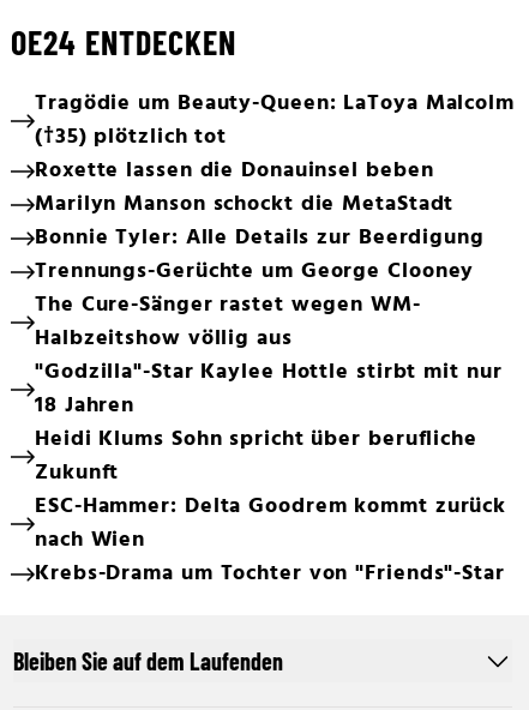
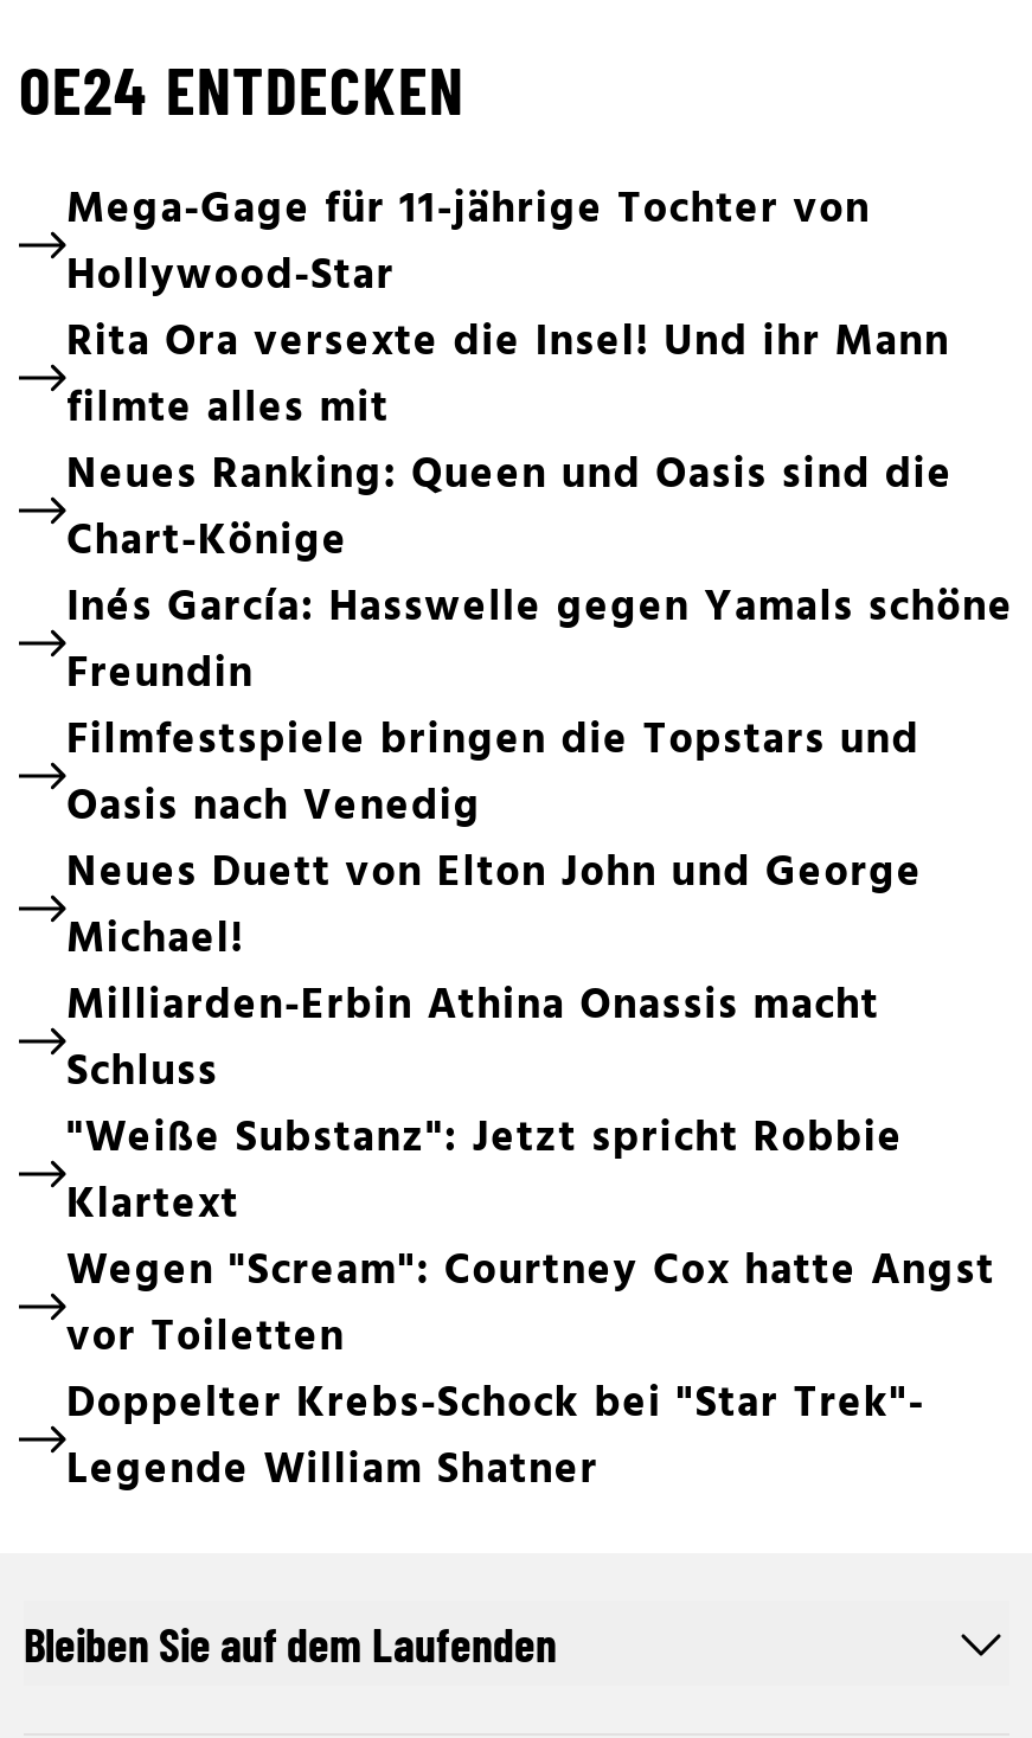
[35,87,515,592] Tragödie um Beauty-Queen: LaToya Malcolm | (†35) plötzlich tot | Roxette lassen die Donauinsel beben | Marilyn Manson schockt die MetaStadt | Bonnie Tyler: Alle Details zur Beerdigung | Trennungs-Gerüchte um George Clooney | The Cure-Sänger rastet wegen WM- | Halbzeitshow völlig aus | "Godzilla"-Star Kaylee Hottle stirbt mit nur | 18 Jahren | Heidi Klums Sohn spricht über berufliche | Zukunft | ESC-Hammer: Delta Goodrem kommt zurück | nach Wien | Krebs-Drama um Tochter von "Friends"-Star -> [66,177,1014,1506] Mega-Gage für 11-jährige Tochter von | Hollywood-Star | Rita Ora versexte die Insel! Und ihr Mann | filmte alles mit | Neues Ranking: Queen und Oasis sind die | Chart-Könige | Inés García: Hasswelle gegen Yamals schöne | Freundin | Filmfestspiele bringen die Topstars und | Oasis nach Venedig | Neues Duett von Elton John und George | Michael! | Milliarden-Erbin Athina Onassis macht | Schluss | "Weiße Substanz": Jetzt spricht Robbie | Klartext | Wegen "Scream": Courtney Cox hatte Angst | vor Toiletten | Doppelter Krebs-Schock bei "Star Trek"- | Legende William Shatner

